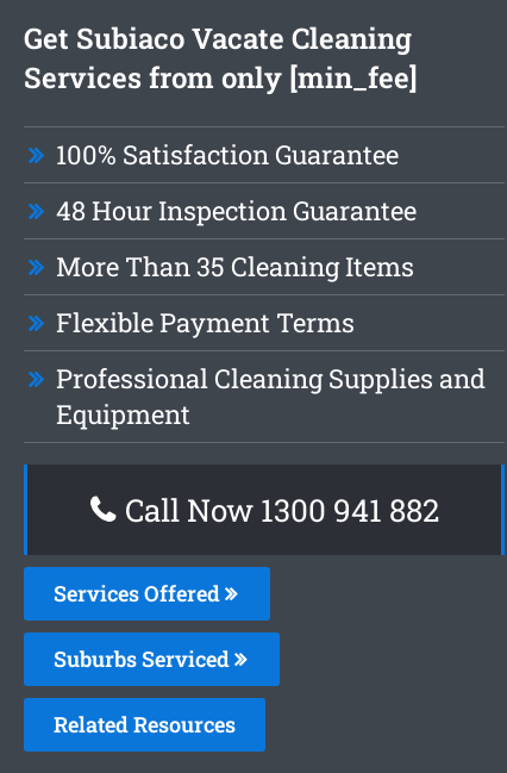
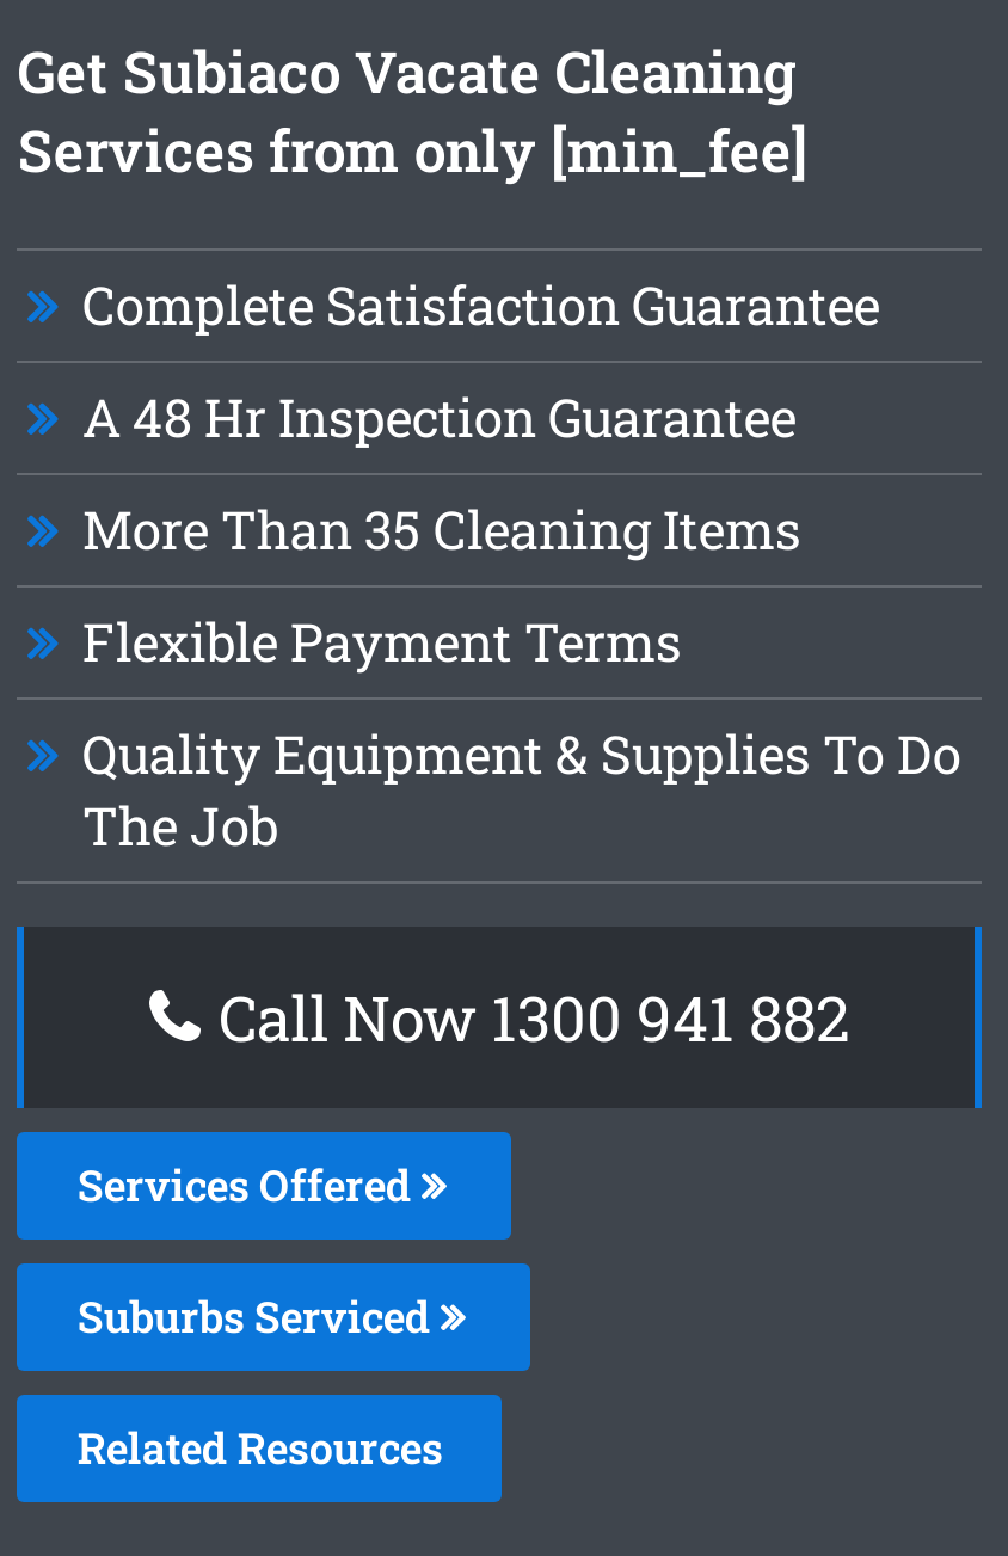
[56,137,399,172] 100% Satisfaction Guarantee -> [82,270,880,339] Complete Satisfaction Guarantee
[56,193,417,227] 48 Hour Inspection Guarantee -> [82,382,796,451] A 48 Hr Inspection Guarantee
[56,361,486,431] Professional Cleaning Supplies and | Equipment -> [82,719,961,860] Quality Equipment & Supplies To Do | The Job

